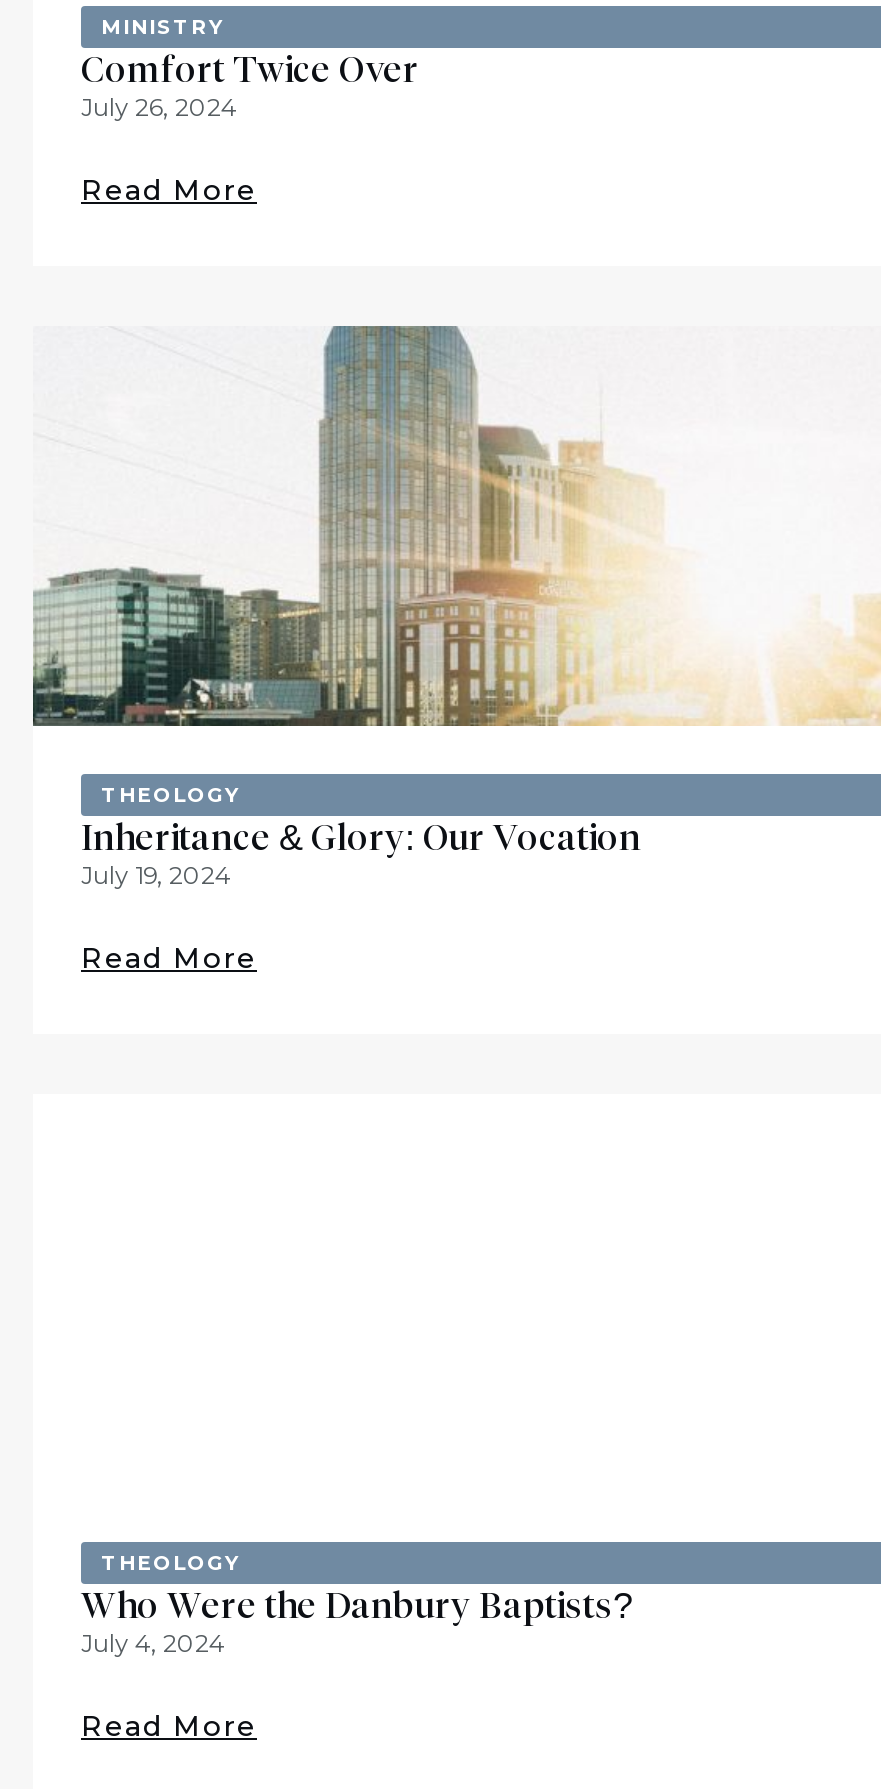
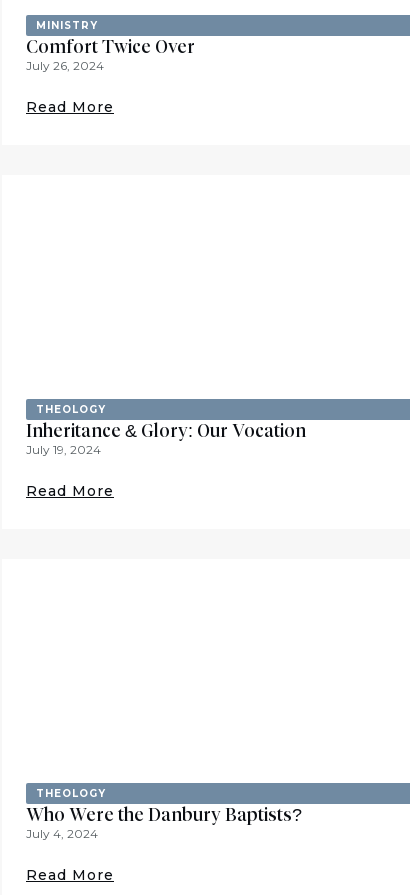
[31,324,875,728] [image] -> none

